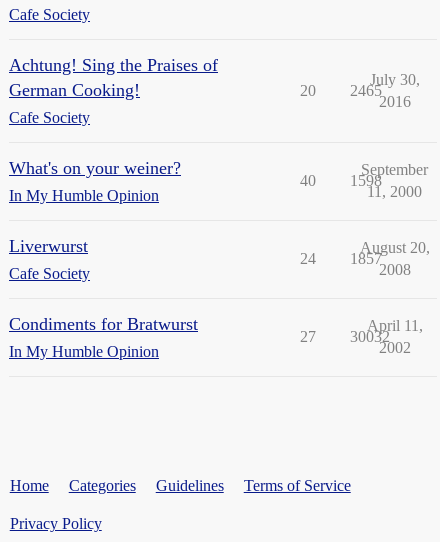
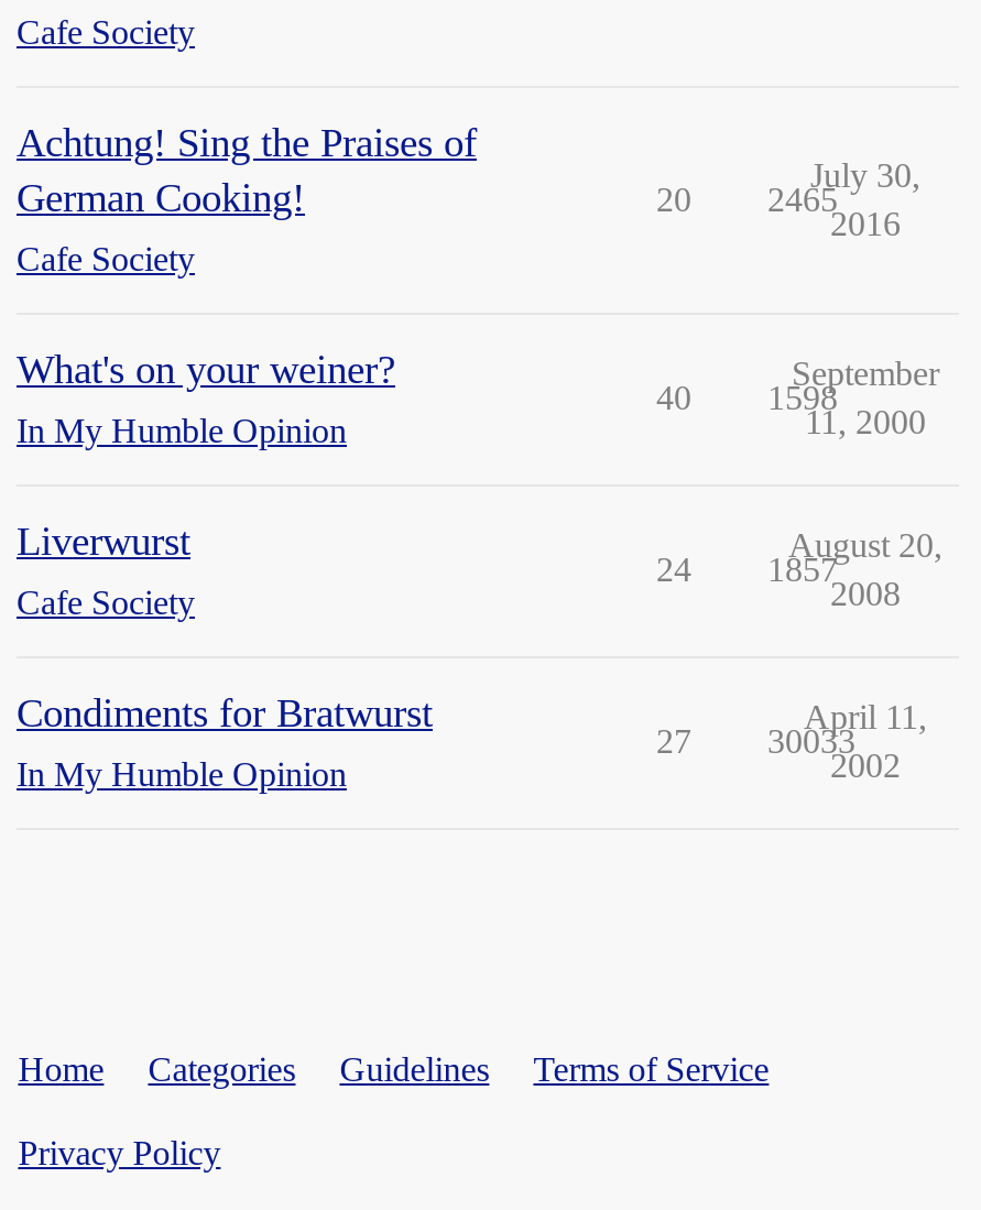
[350,328,390,345] 30032 -> [767,722,855,760] 30033

